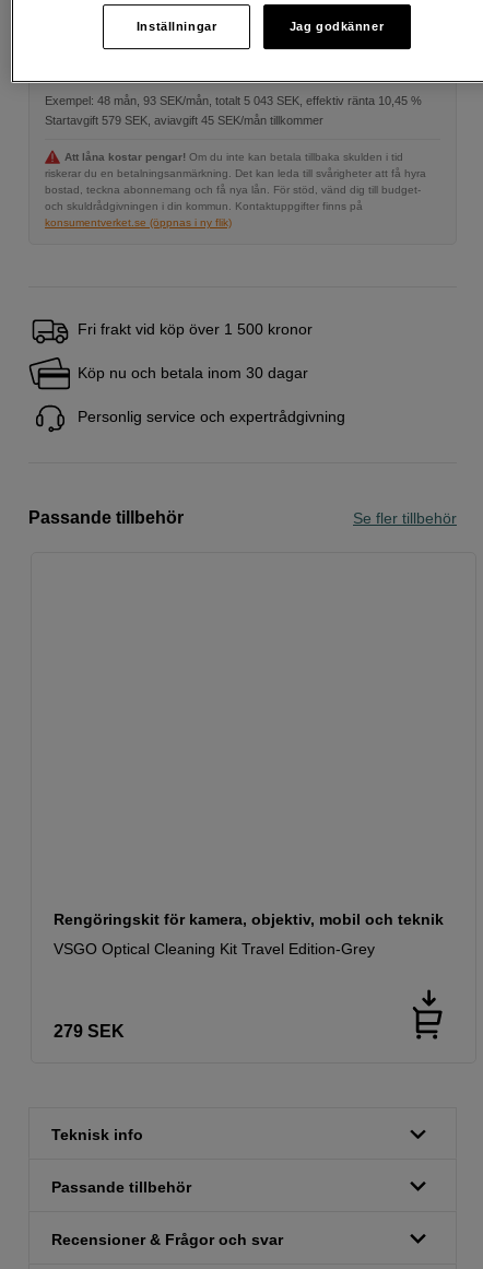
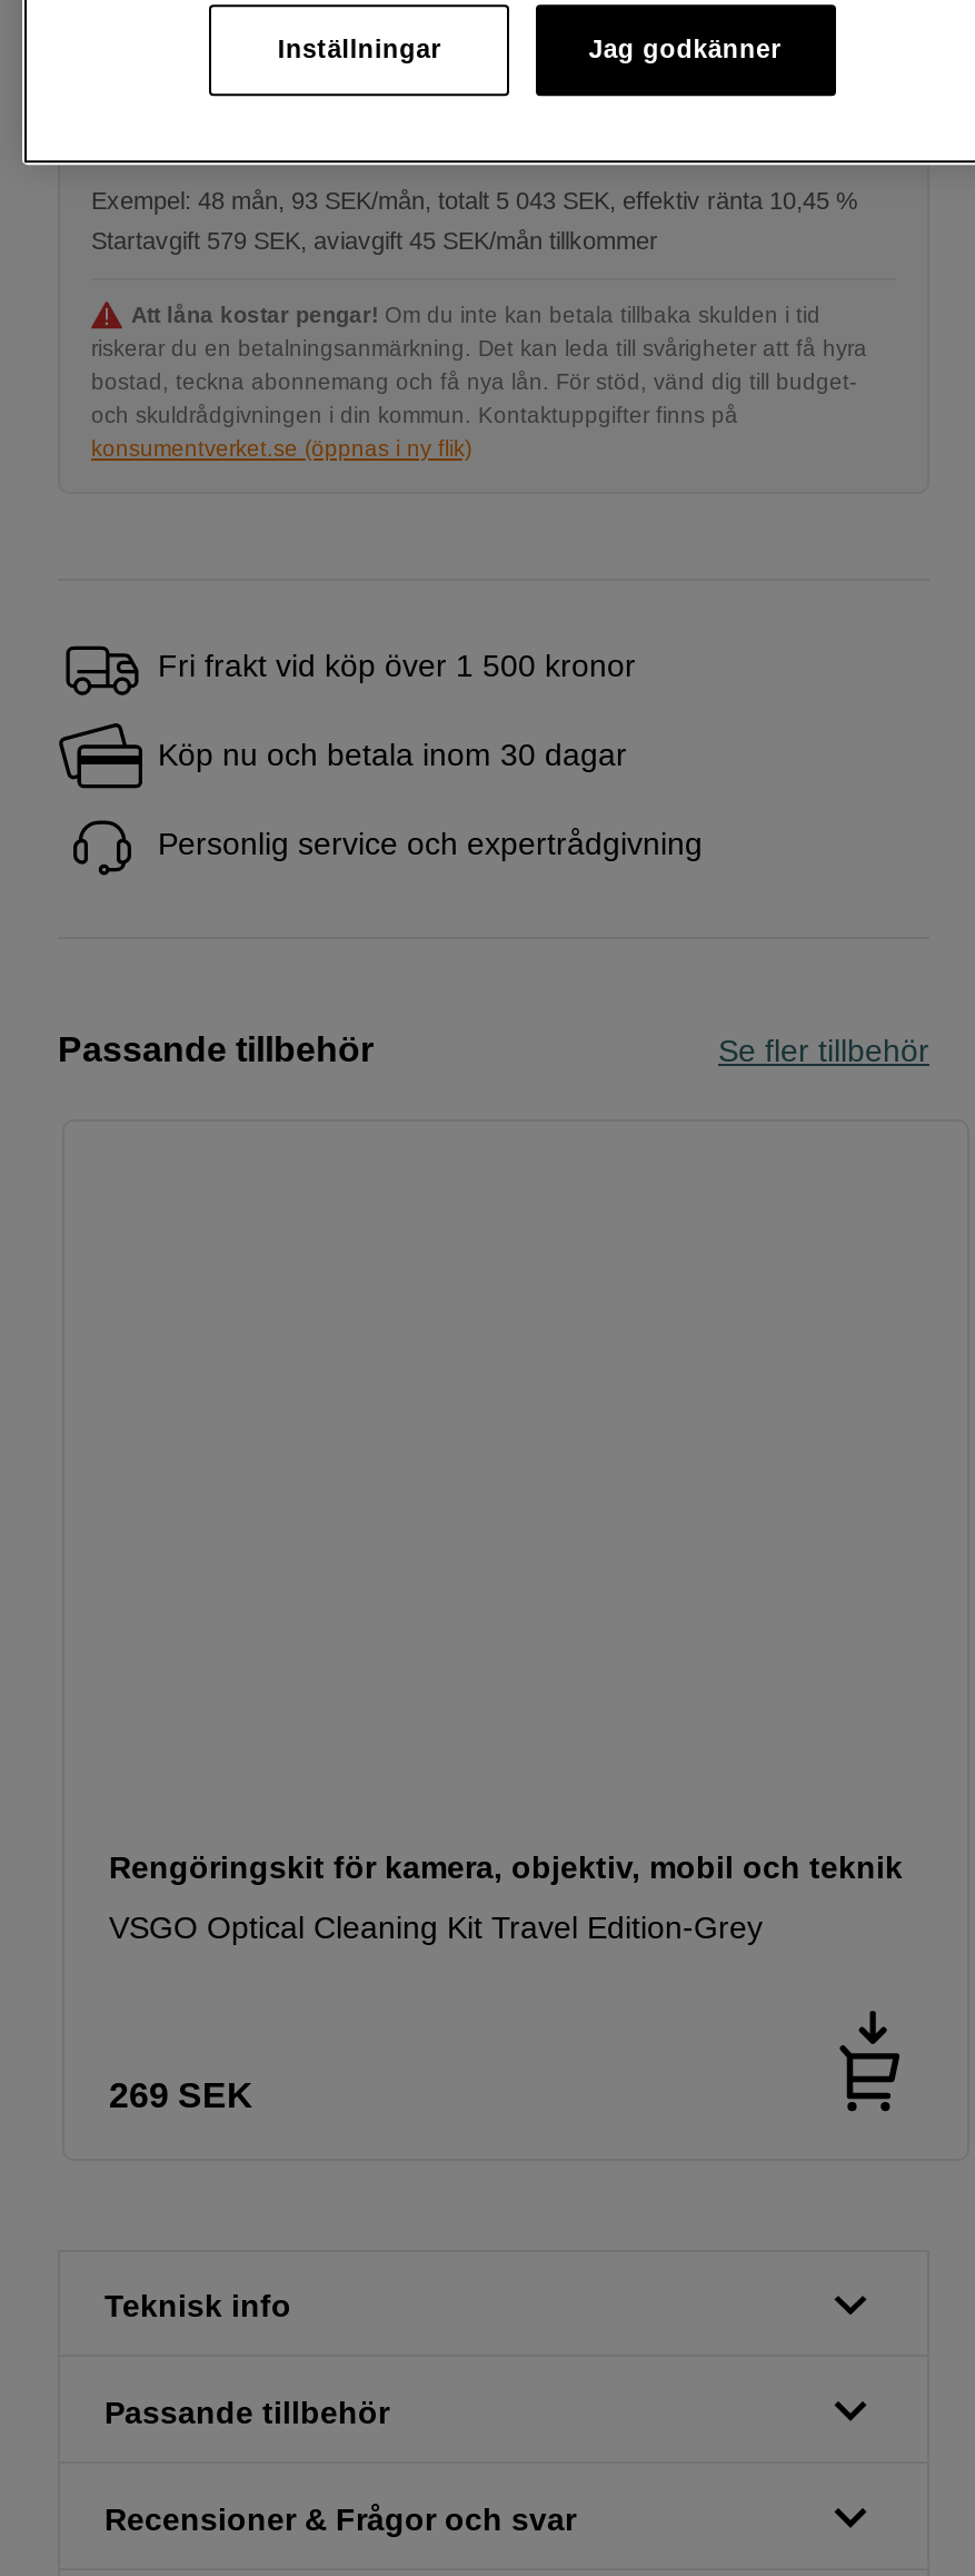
[54,1022,125,1040] 279 SEK -> [109,2075,253,2113] 269 SEK

